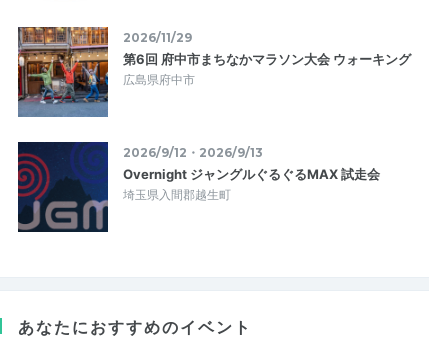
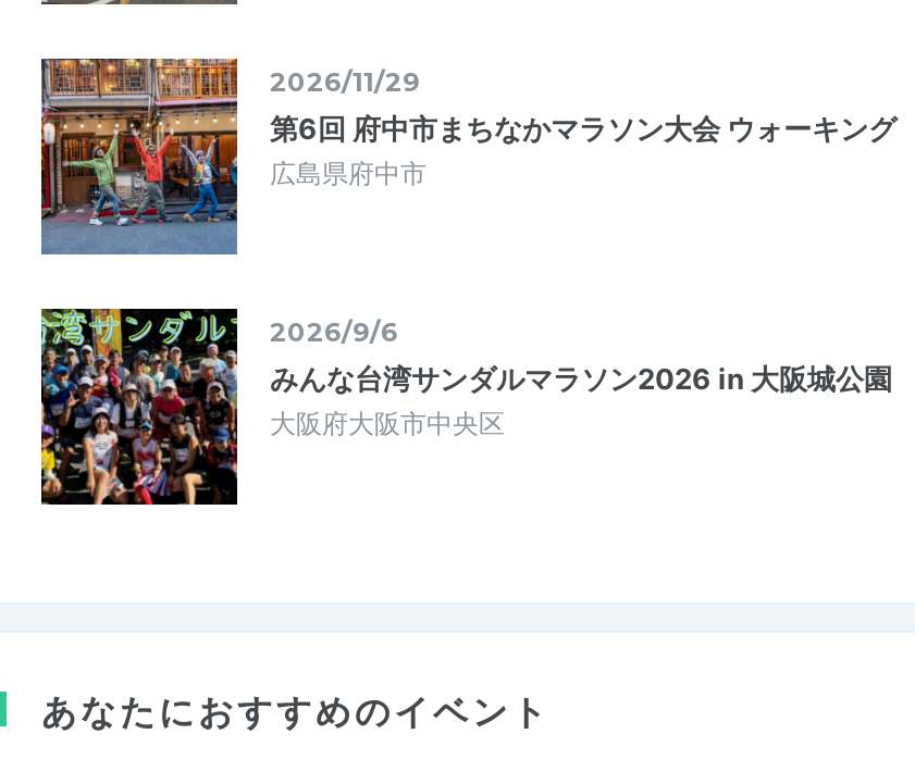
[17,141,380,233] [image] | 2026/9/12・2026/9/13 | Overnight ジャングルぐるぐるMAX 試走会 | 埼玉県入間郡越生町 -> [39,307,892,507] [image] | 2026/9/6 | みんな台湾サンダルマラソン2026 in 大阪城公園 | 大阪府大阪市中央区

